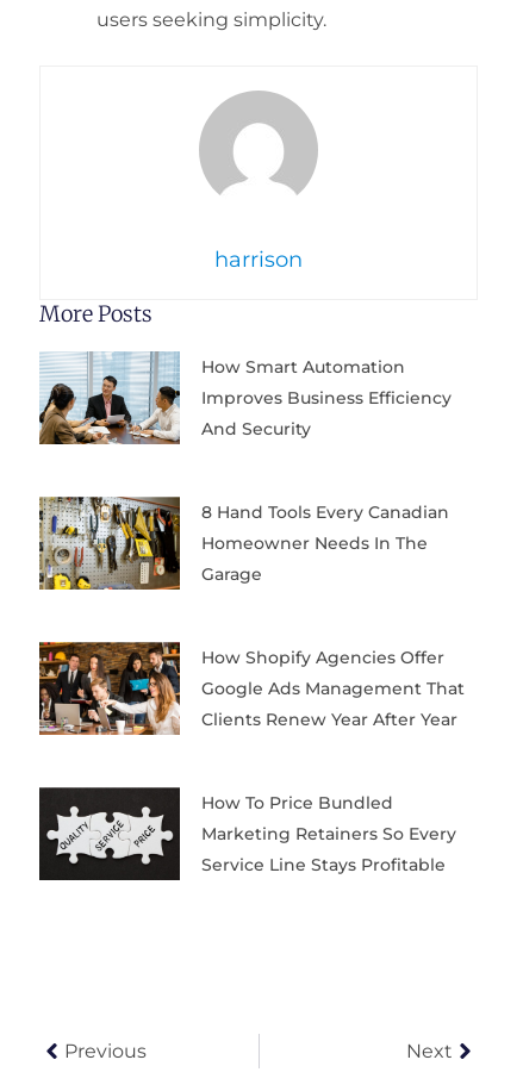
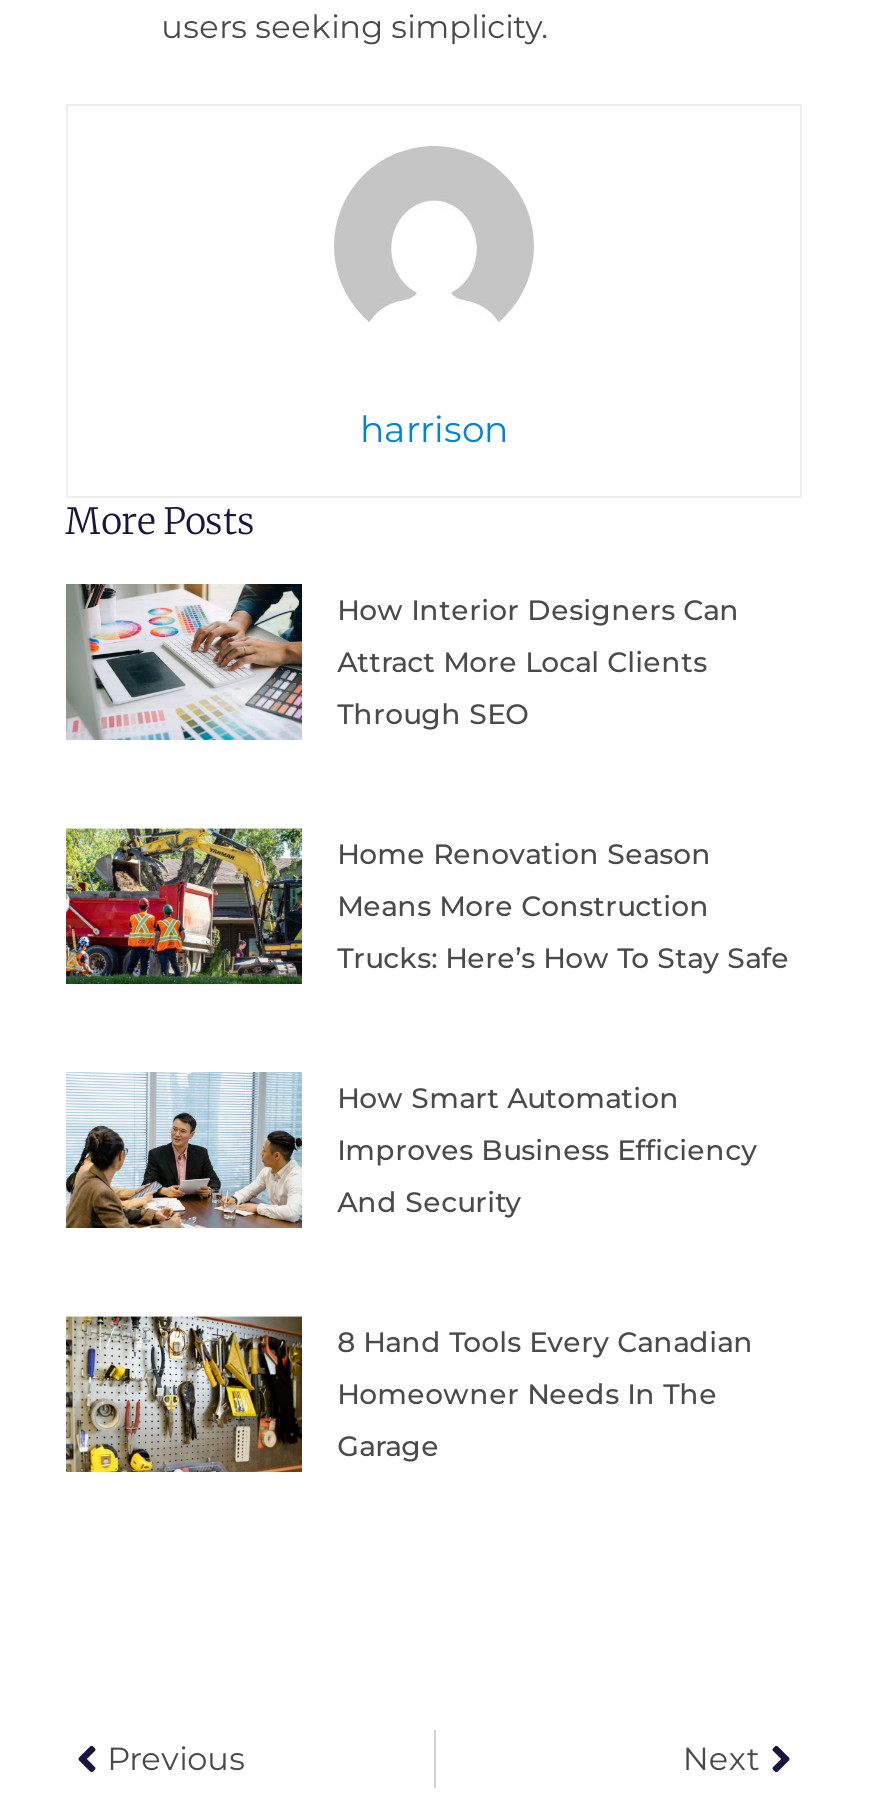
none -> [64,828,789,986] [image] | Home Renovation Season | Means More Construction | Trucks: Here’s How To Stay Safe
none -> [66,582,739,742] [image] | How Interior Designers Can | Attract More Local Clients | Through SEO
moved [37,350,451,585] -> [62,1070,757,1465]: [image] | How Smart Automation | Improves Business Efficiency | And Security | 8 Hand Tools Every Canadian | Homeowner Needs In The | Garage
[38,641,464,736] [image] | How Shopify Agencies Offer | Google Ads Management That | Clients Renew Year After Year -> none
[38,786,456,881] [image] | How To Price Bundled | Marketing Retainers So Every | Service Line Stays Profitable -> none

